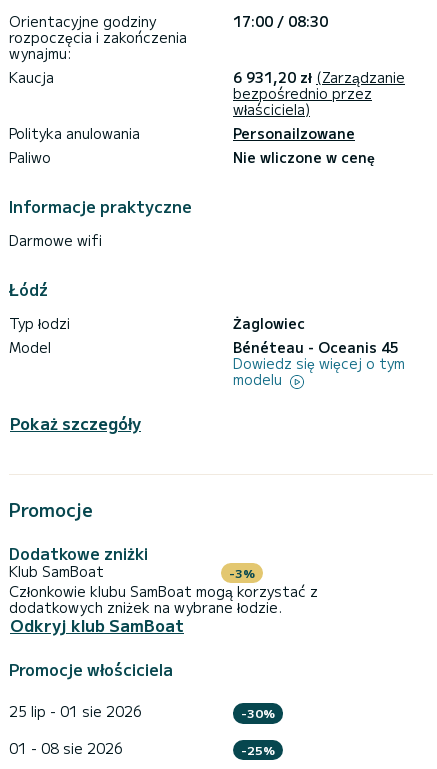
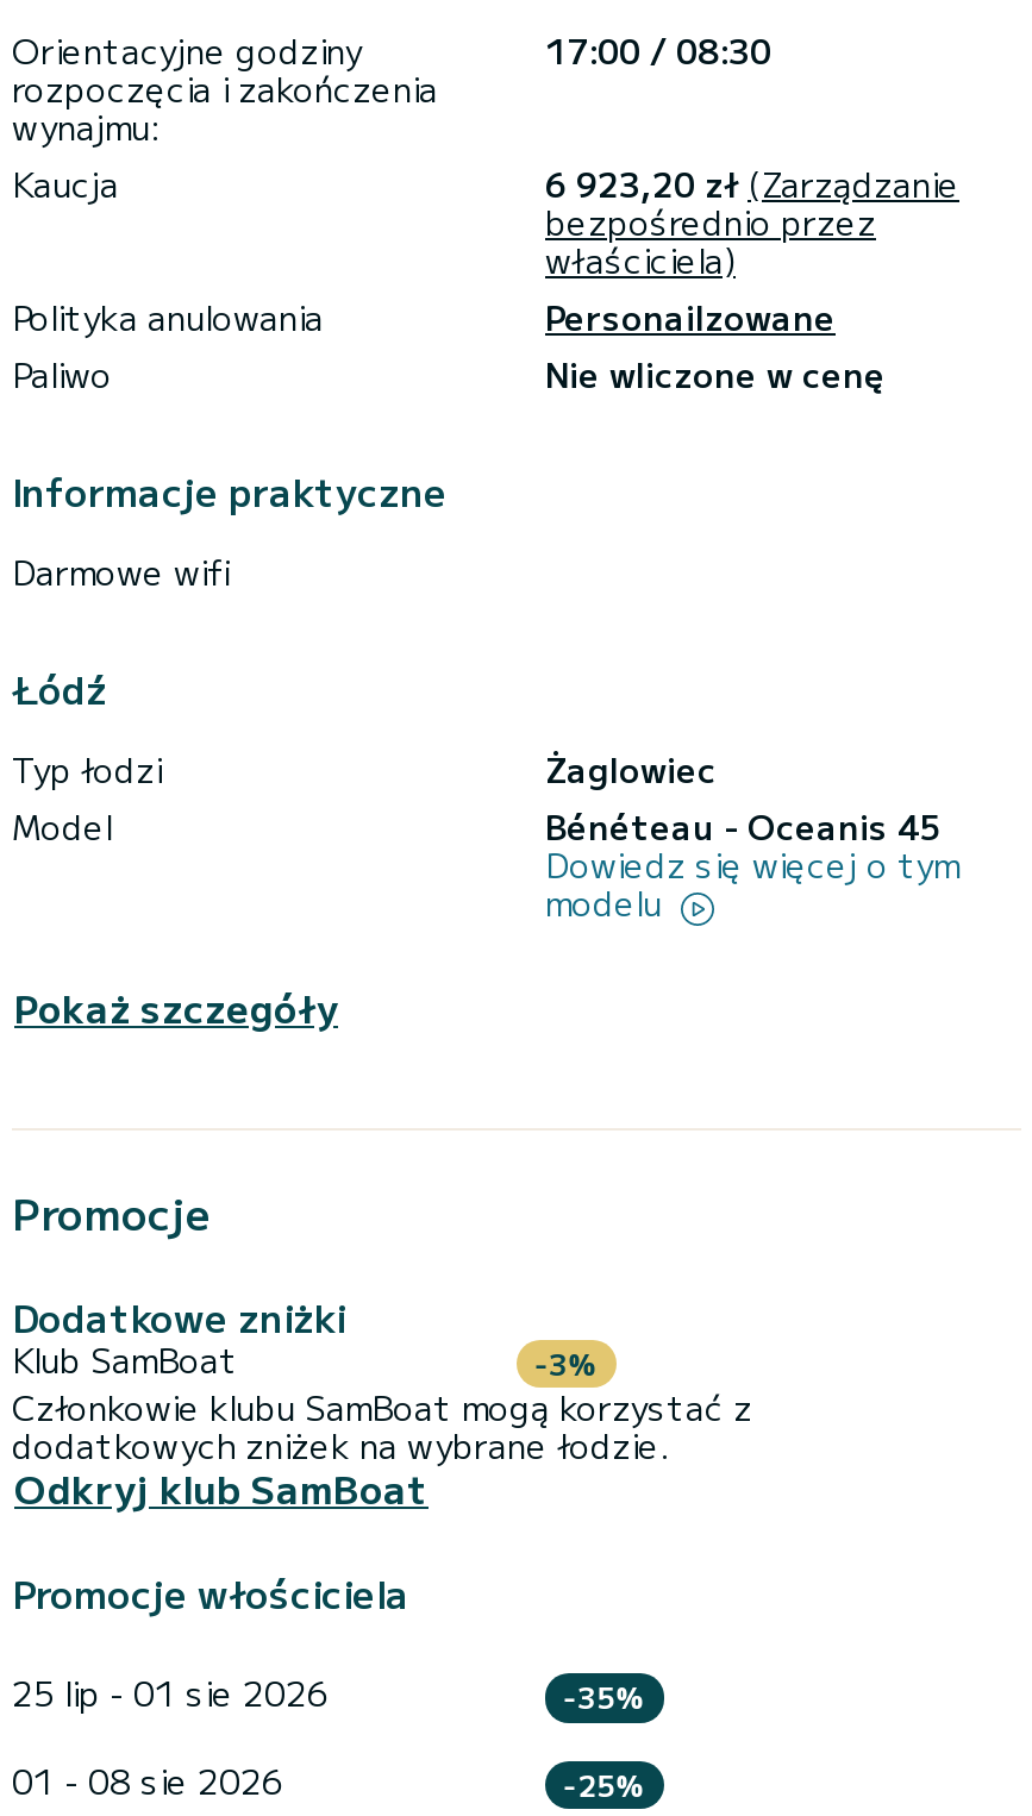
[233,67,405,87] 6 931,20 zł (Zarządzanie -> [545,160,959,208] 6 923,20 zł (Zarządzanie
[241,704,275,721] -30% -> [564,1677,645,1717] -35%

